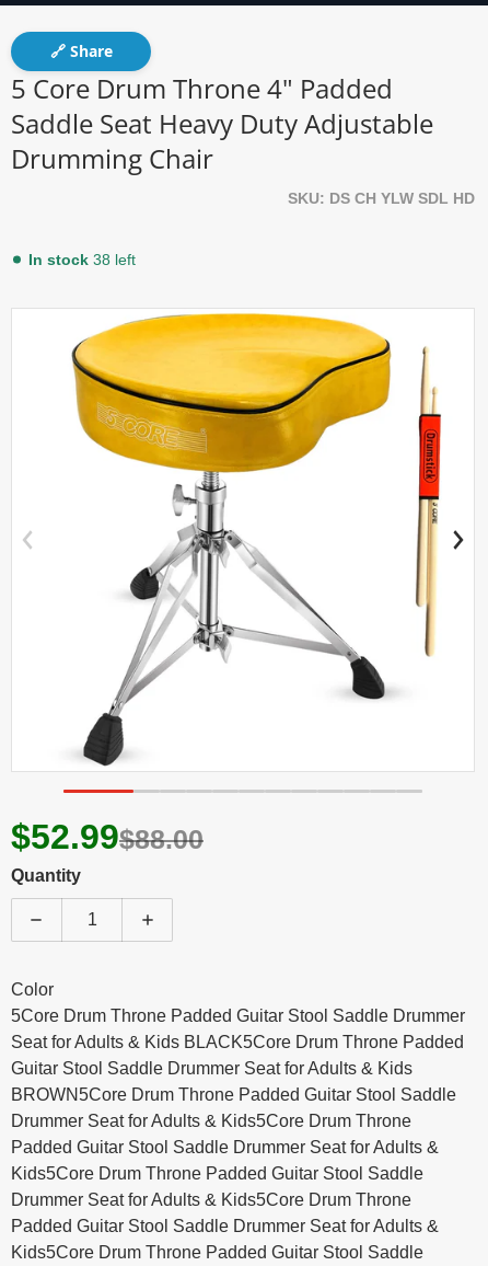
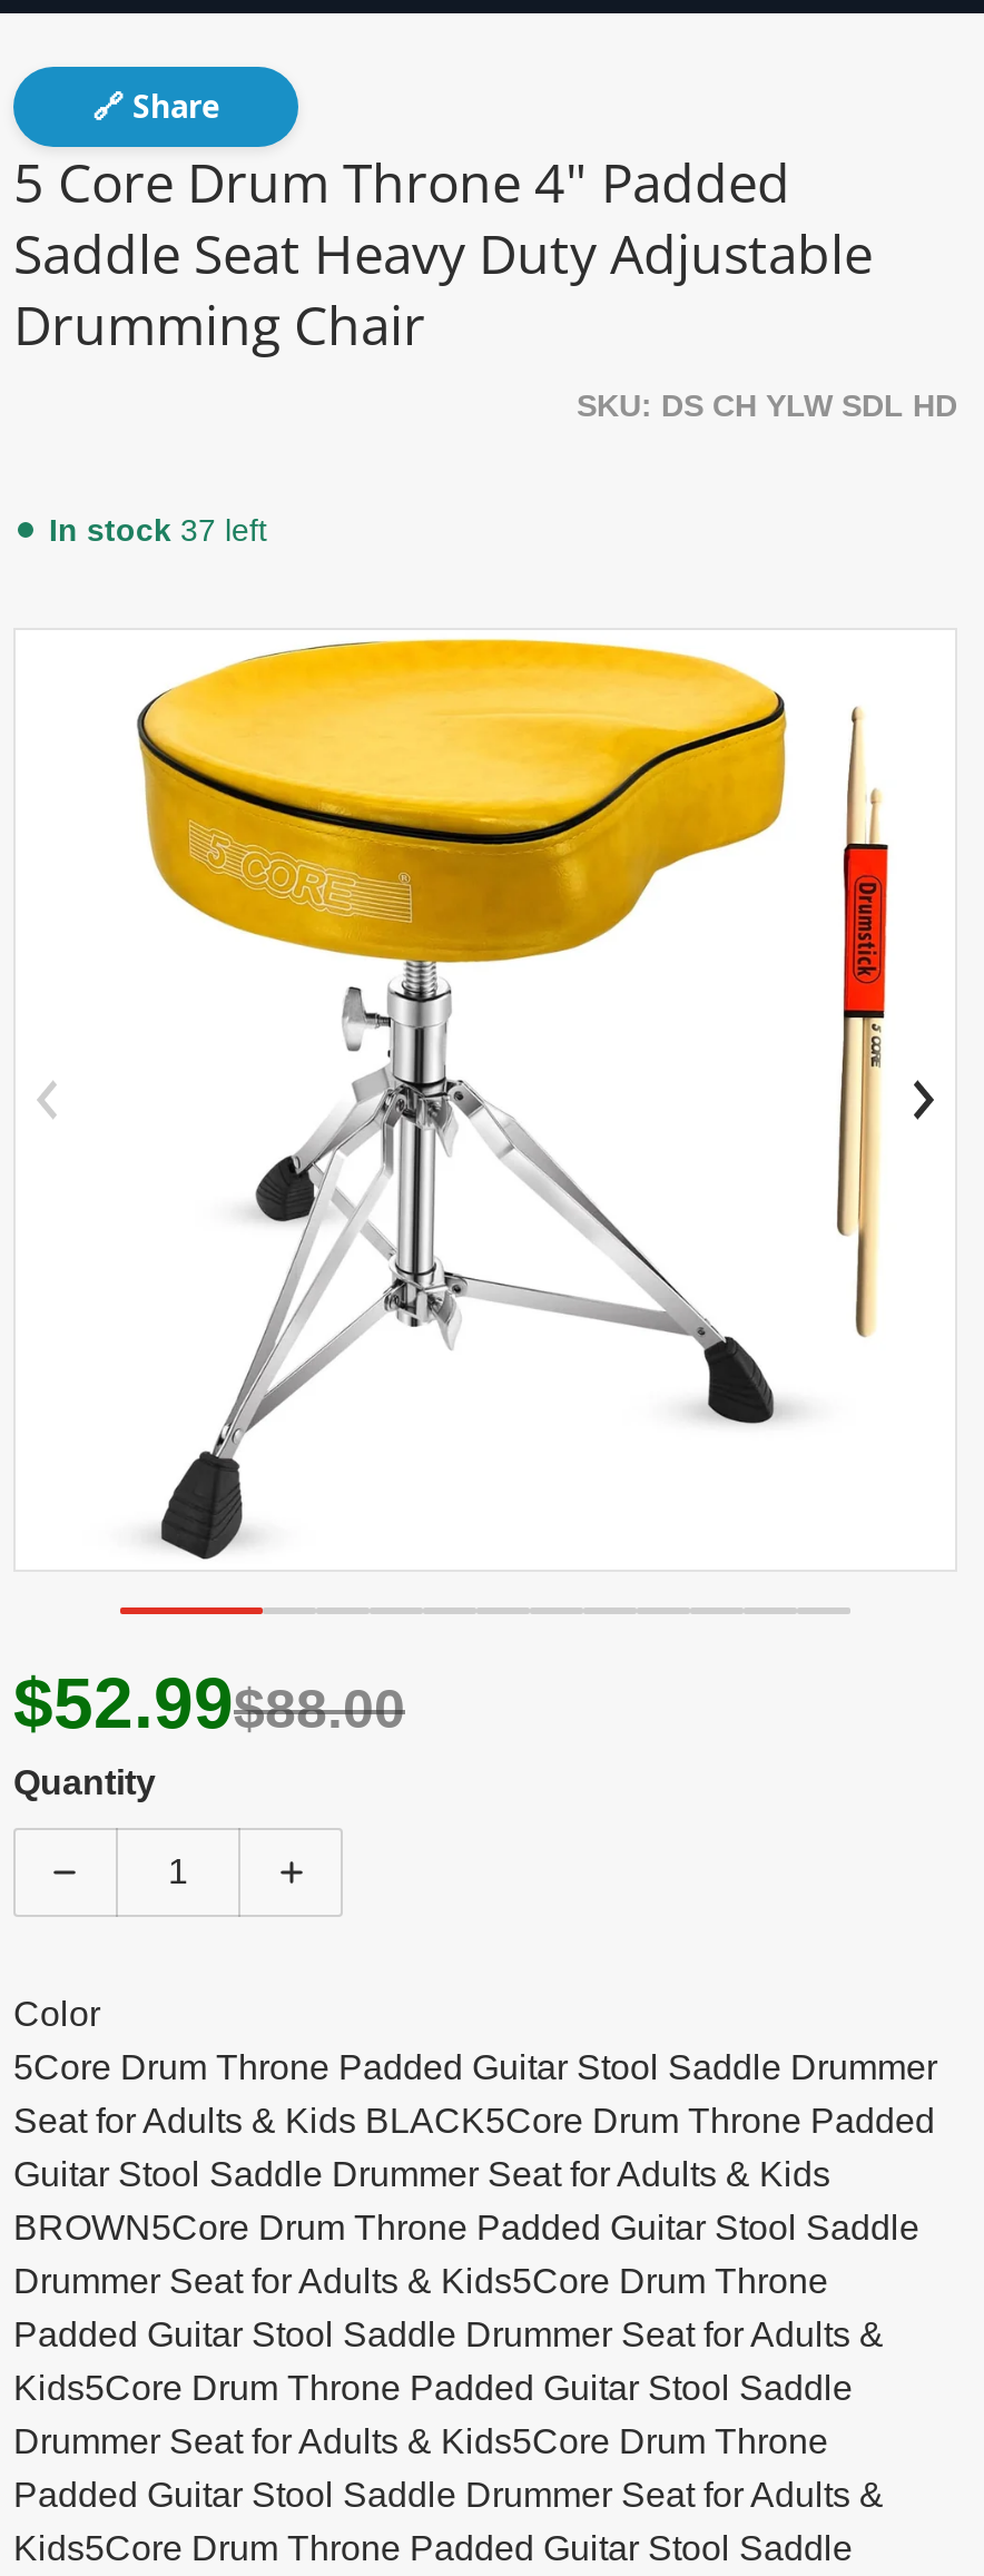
[28,251,136,268] In stock 38 left -> [49,512,267,548] In stock 37 left

